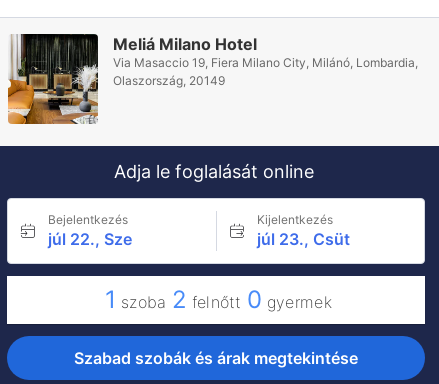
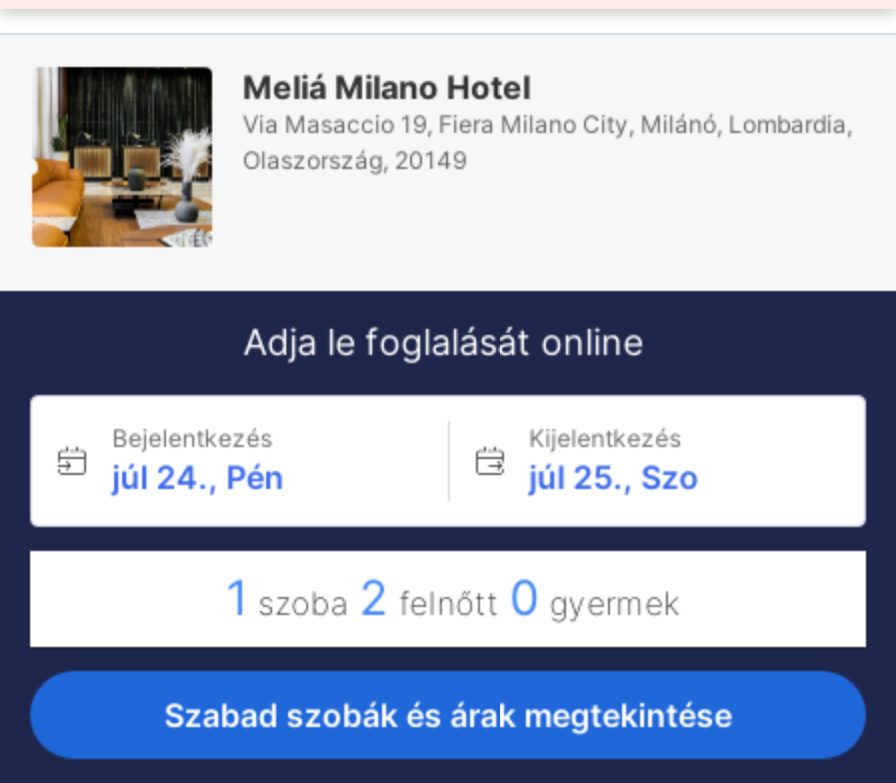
[48,229,132,249] júl 22., Sze -> [112,457,284,497] júl 24., Pén
[256,229,349,249] júl 23., Csüt -> [529,457,699,497] júl 25., Szo

